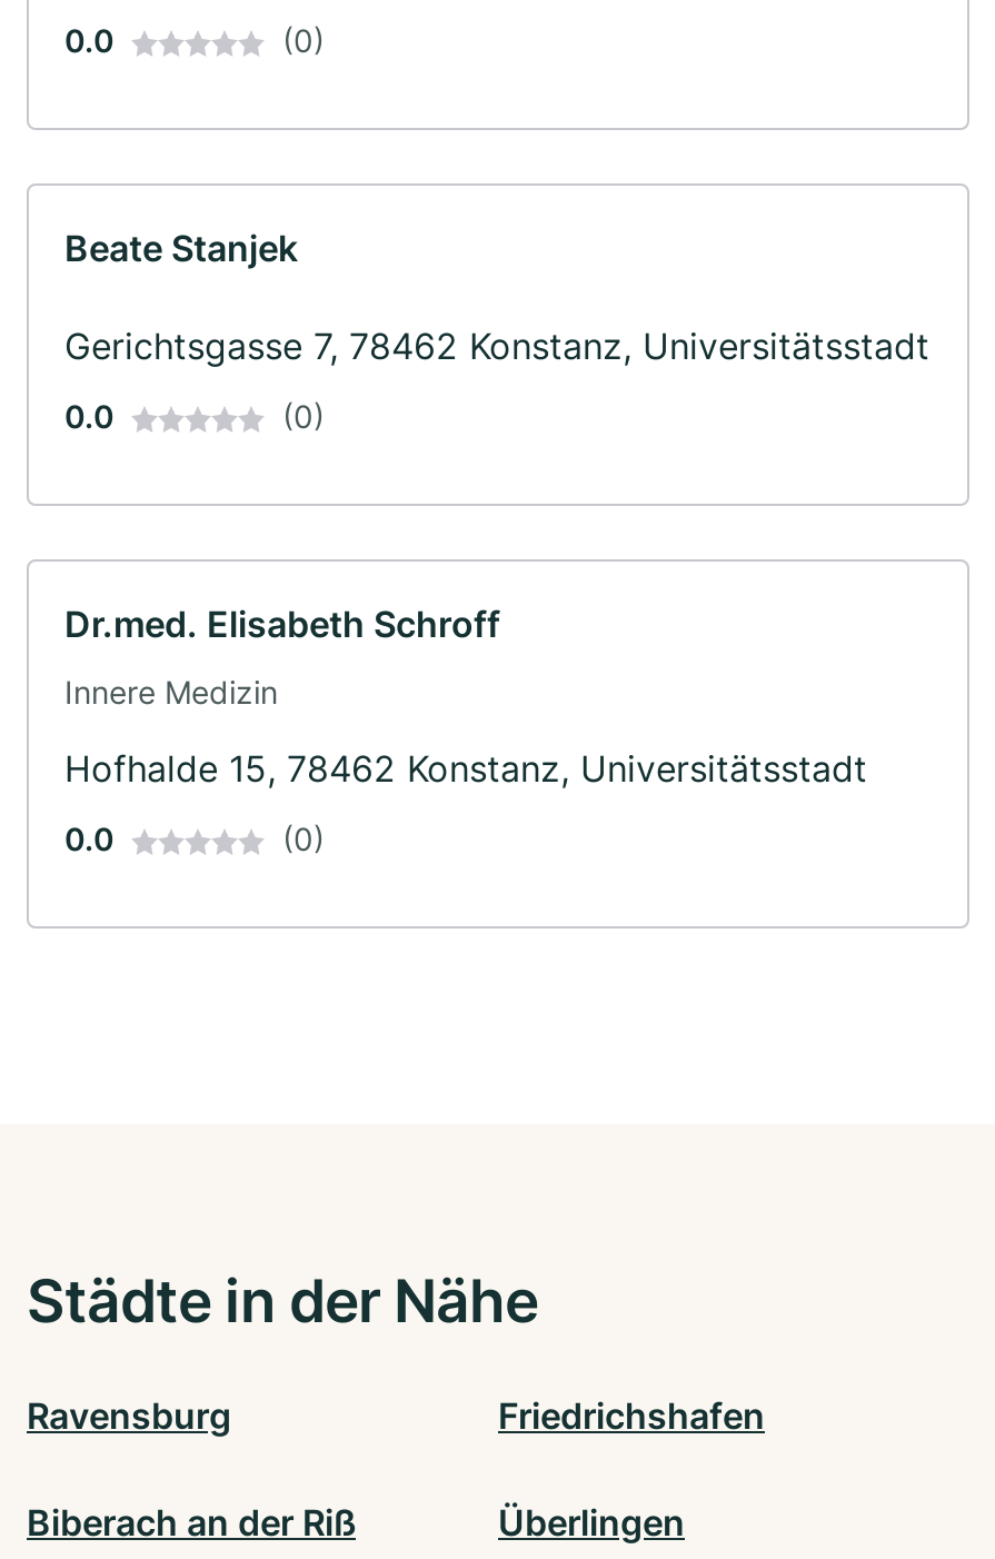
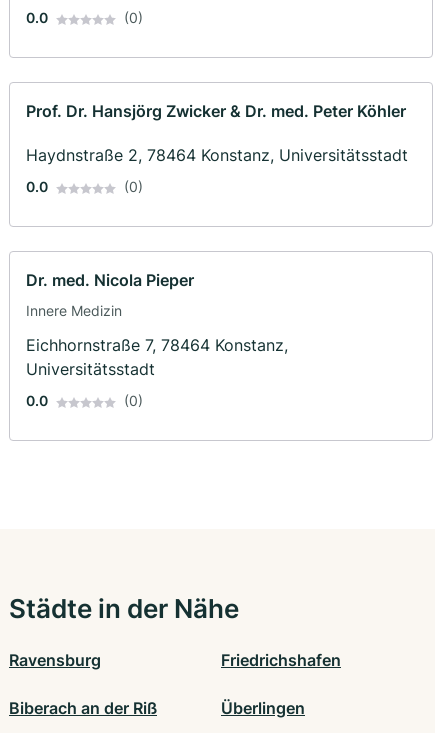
[64,226,298,270] Beate Stanjek -> [26,101,406,121] Prof. Dr. Hansjörg Zwicker & Dr. med. Peter Köhler
[64,323,929,368] Gerichtsgasse 7, 78462 Konstanz, Universitätsstadt -> [26,145,408,165] Haydnstraße 2, 78464 Konstanz, Universitätsstadt
[64,601,500,646] Dr.med. Elisabeth Schroff -> [26,270,194,290] Dr. med. Nicola Pieper
[64,746,867,790] Hofhalde 15, 78462 Konstanz, Universitätsstadt -> [26,335,288,379] Eichhornstraße 7, 78464 Konstanz, | Universitätsstadt

